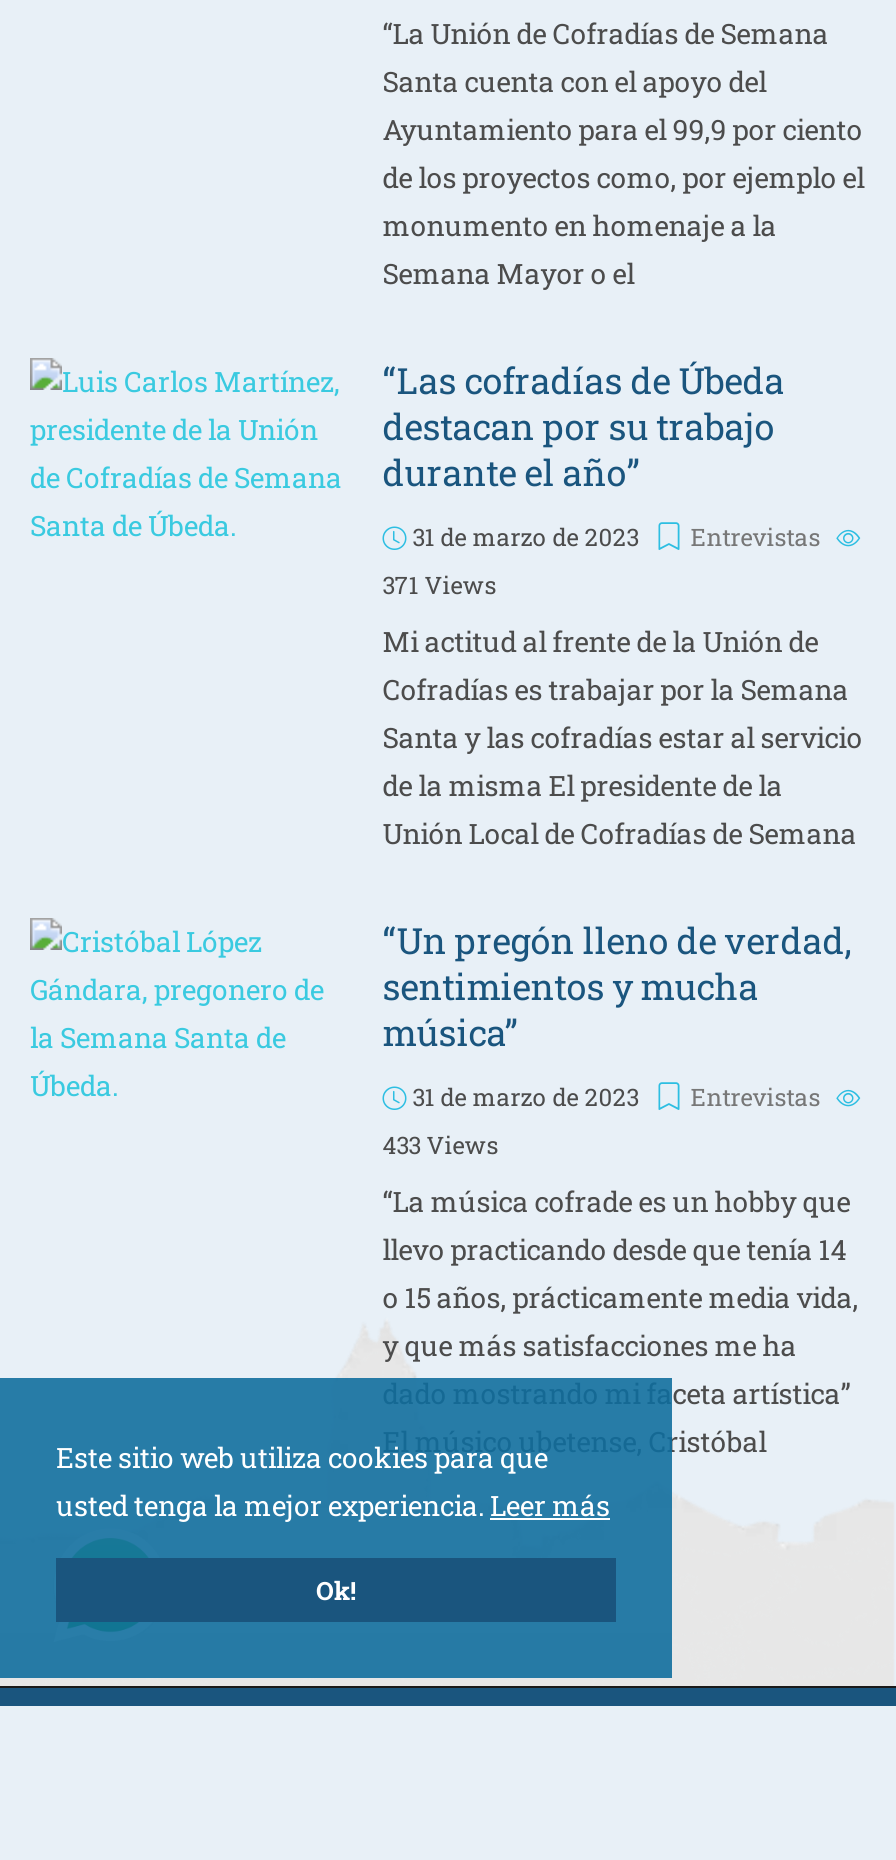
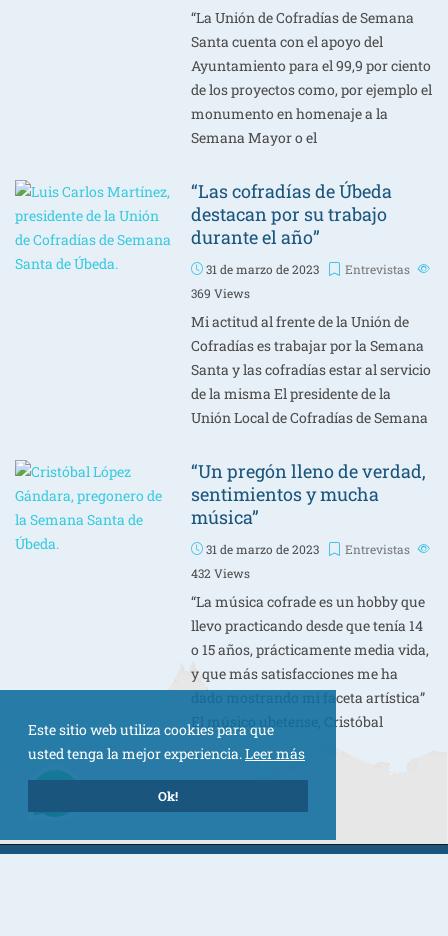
[382,568,496,600] 371 Views -> [191,285,250,301] 369 Views
[382,1128,498,1160] 433 Views -> [191,565,250,581] 432 Views

